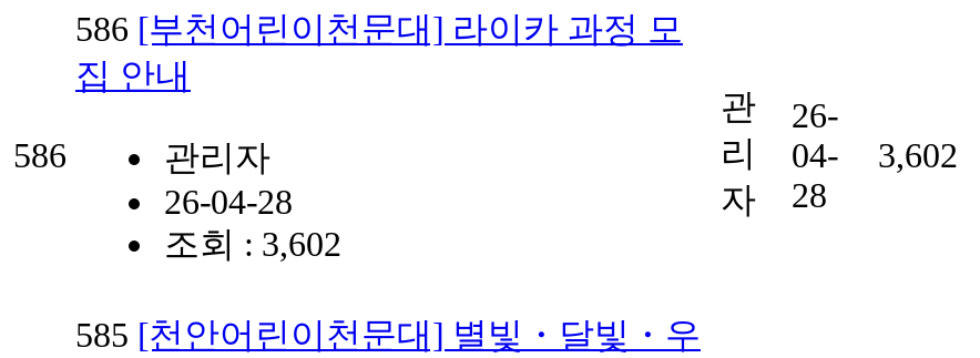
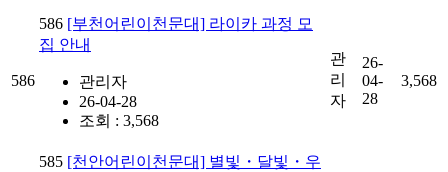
[721,134,958,174] 리 04- 3,602 -> [330,71,437,89] 리 04- 3,568
[164,225,341,262] 조회 : 3,602 -> [79,112,159,129] 조회 : 3,568

